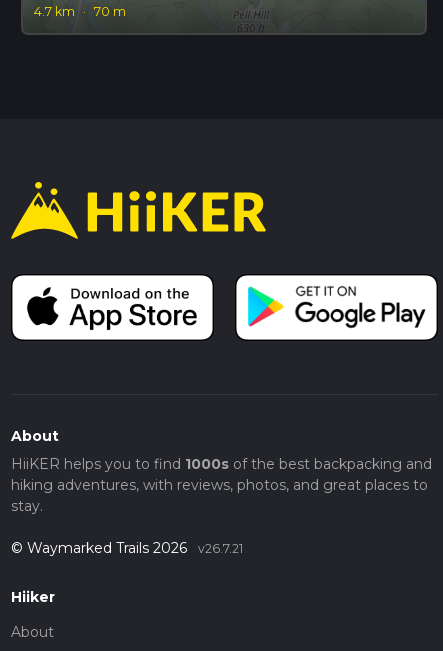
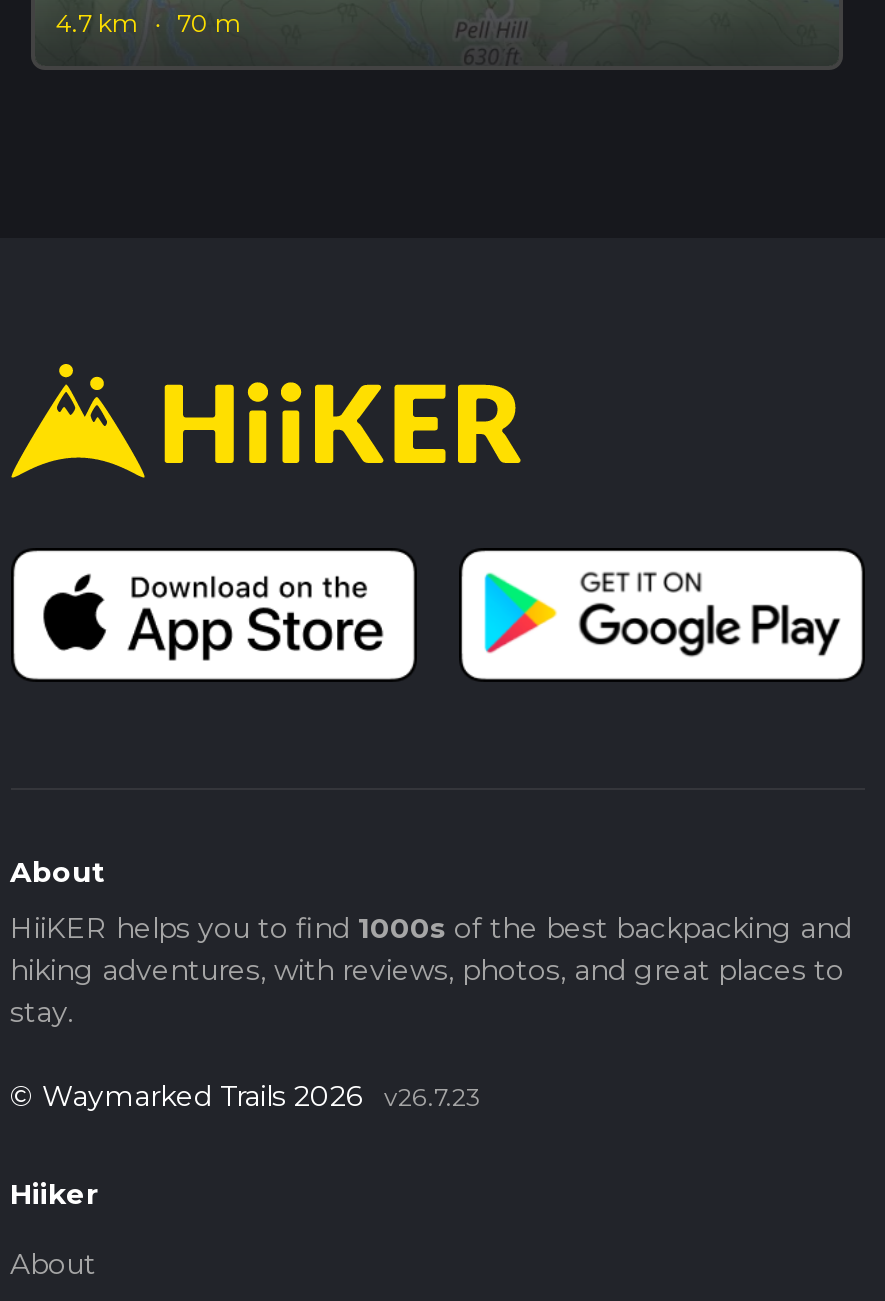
[10,539,242,557] © Waymarked Trails 2026 v26.7.21 -> [10,1079,480,1115] © Waymarked Trails 2026 v26.7.23

